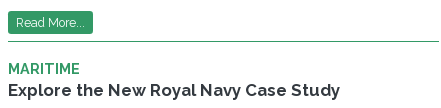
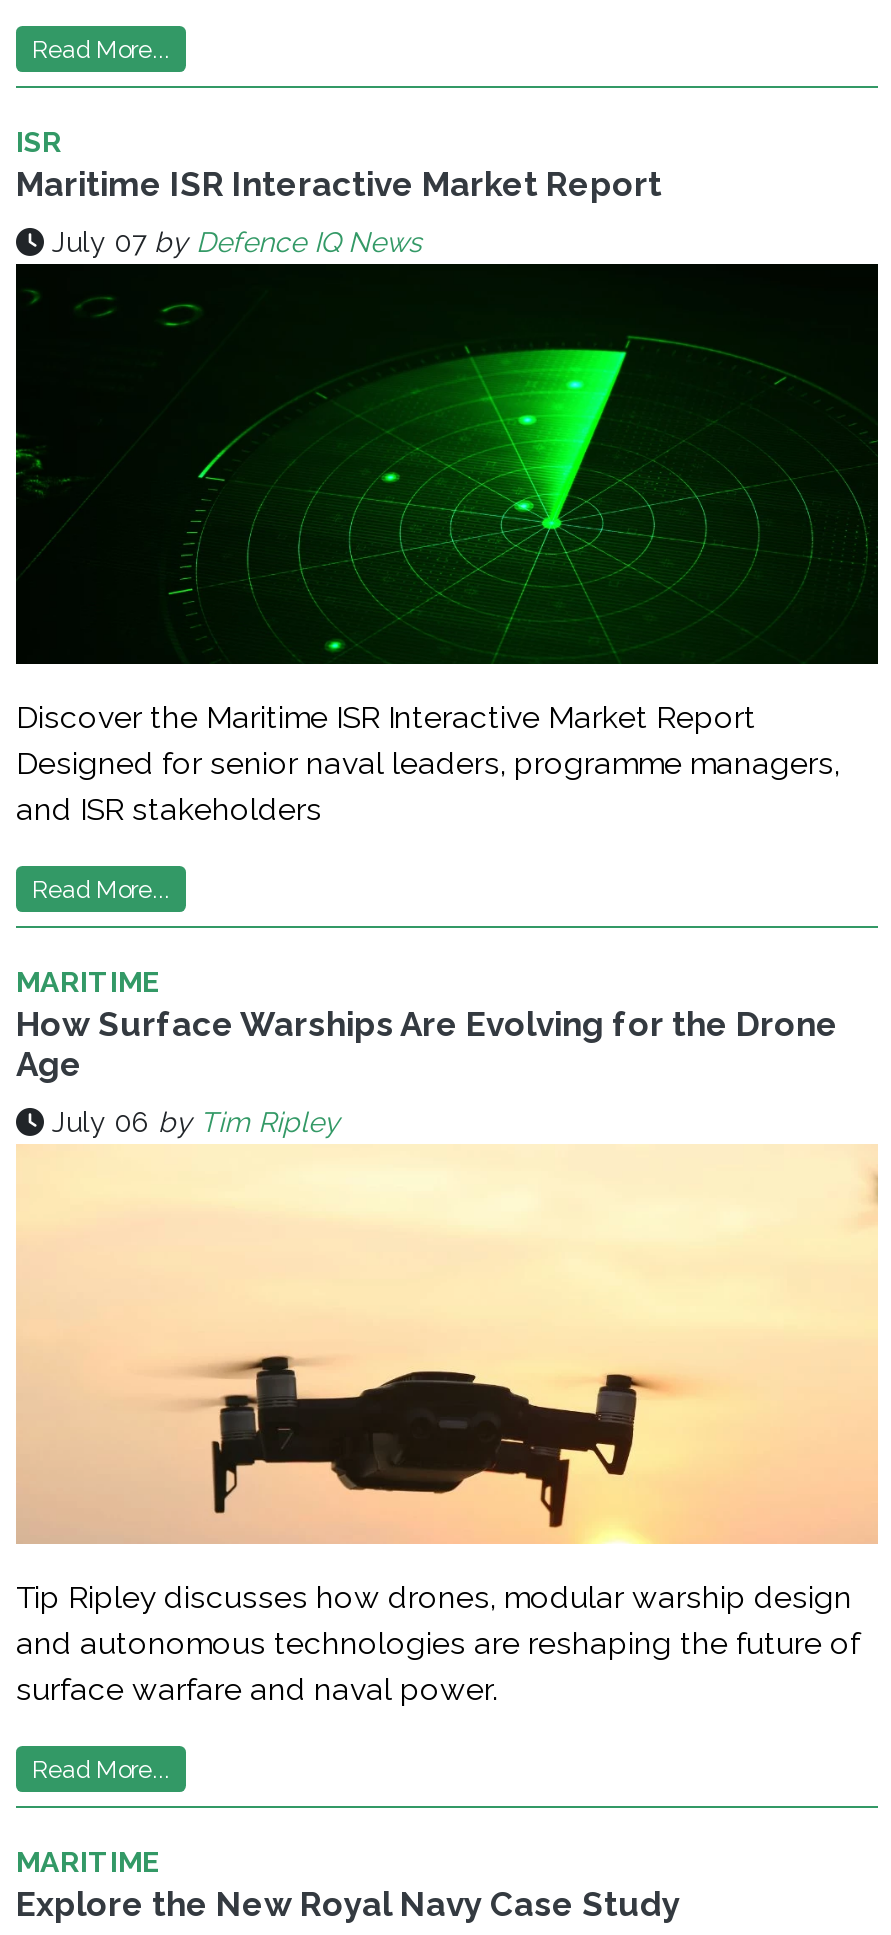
none -> [14,125,880,666] [image] | ISR | Maritime ISR Interactive Market Report | July 07 by Defence IQ News
none -> [14,701,880,1546] [image] | Discover the Maritime ISR Interactive Market Report | Designed for senior naval leaders, programme managers, | and ISR stakeholders | Read More... | MARITIME | How Surface Warships Are Evolving for the Drone | Age | July 06 by Tim Ripley
none -> [16,1581,860,1785] Tip Ripley discusses how drones, modular warship design | and autonomous technologies are reshaping the future of | surface warfare and naval power. | Read More...

